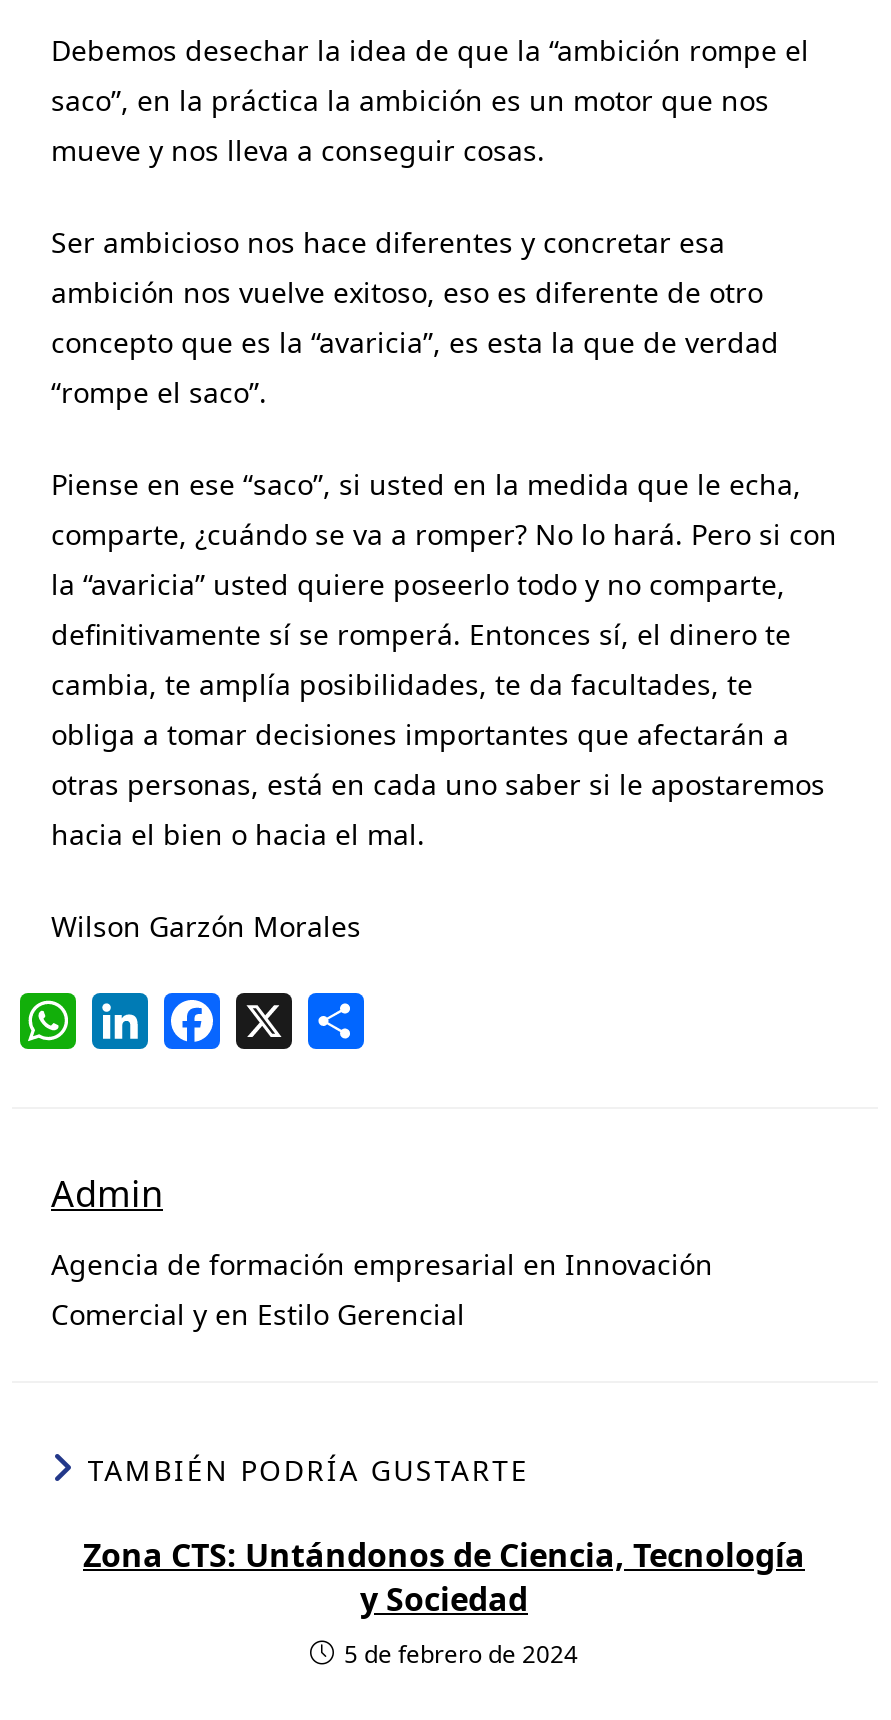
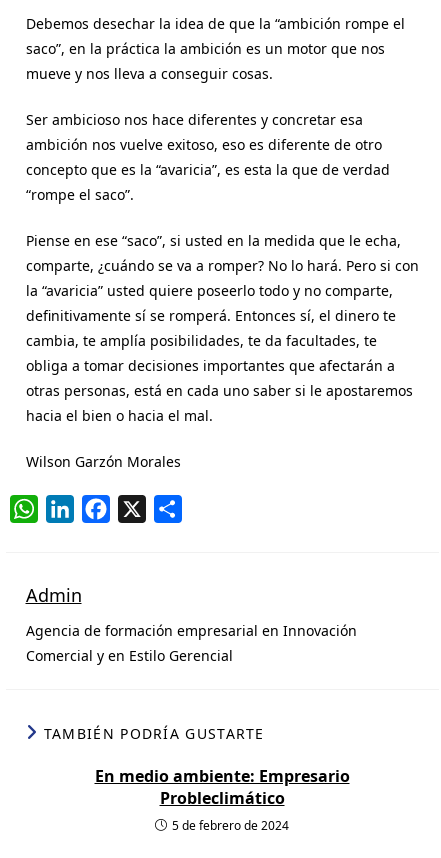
[83,1532,805,1620] Zona CTS: Untándonos de Ciencia, Tecnología | y Sociedad -> [94,765,349,809] En medio ambiente: Empresario | Probleclimático

